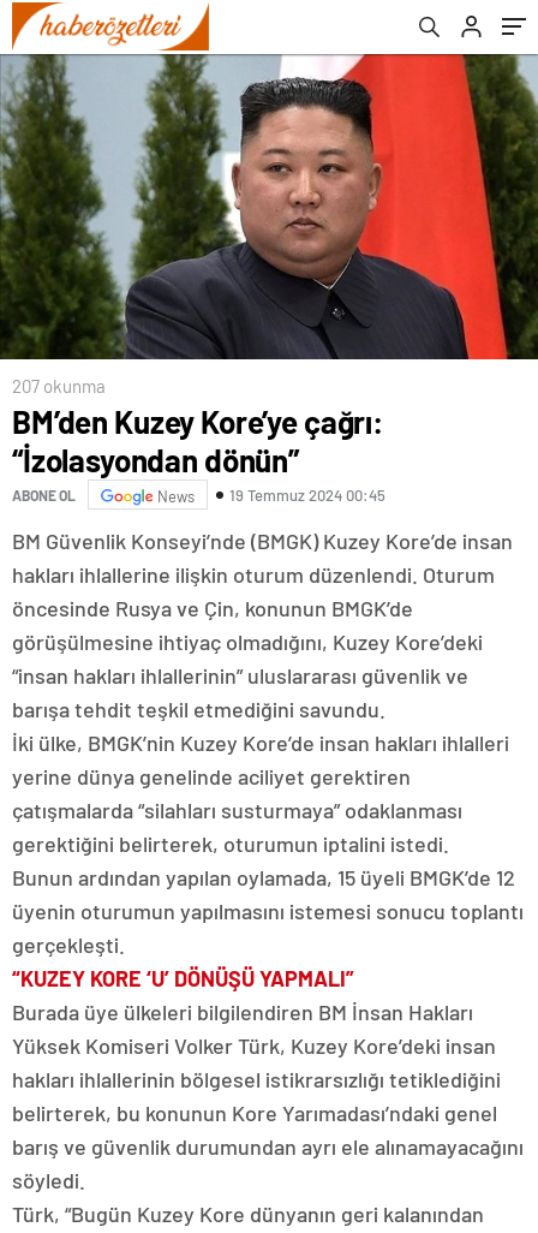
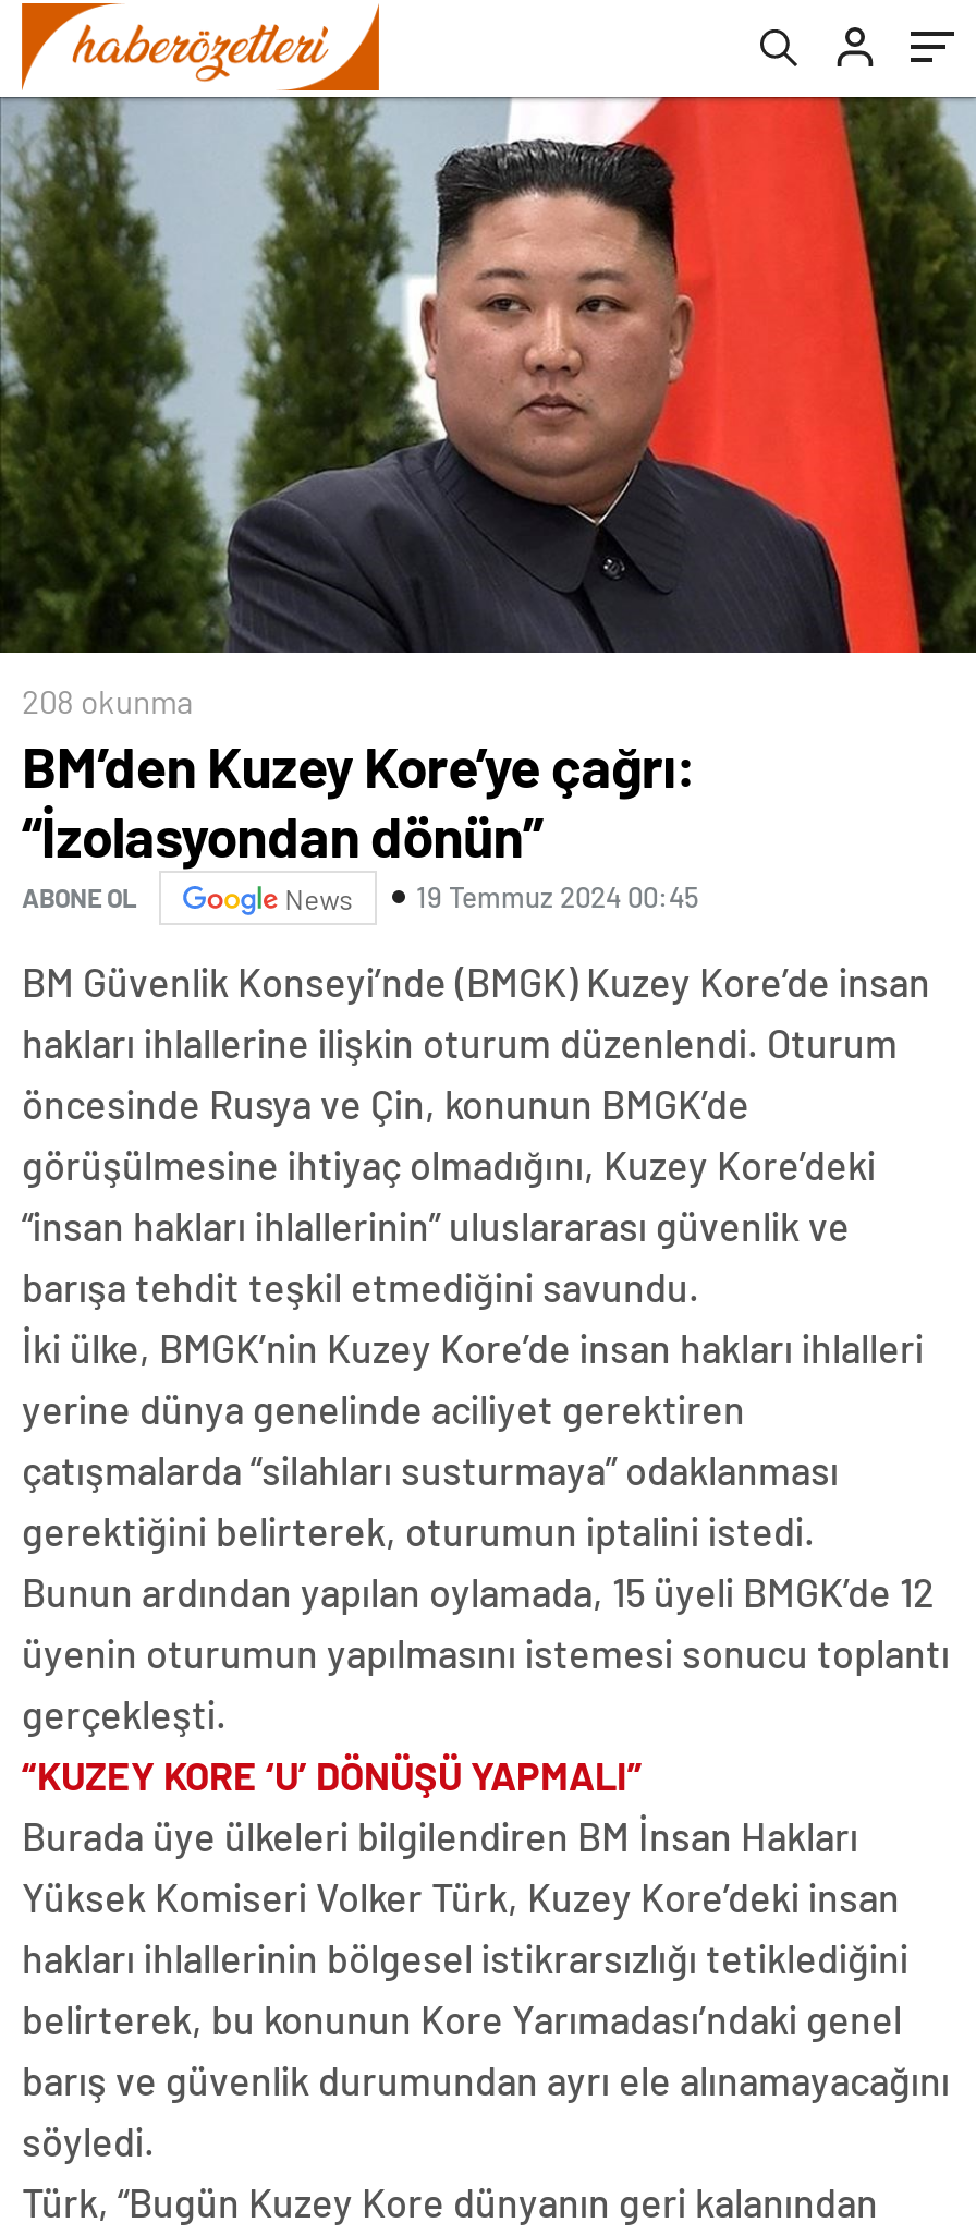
[12,375,106,397] 207 okunma -> [22,681,194,720] 208 okunma

